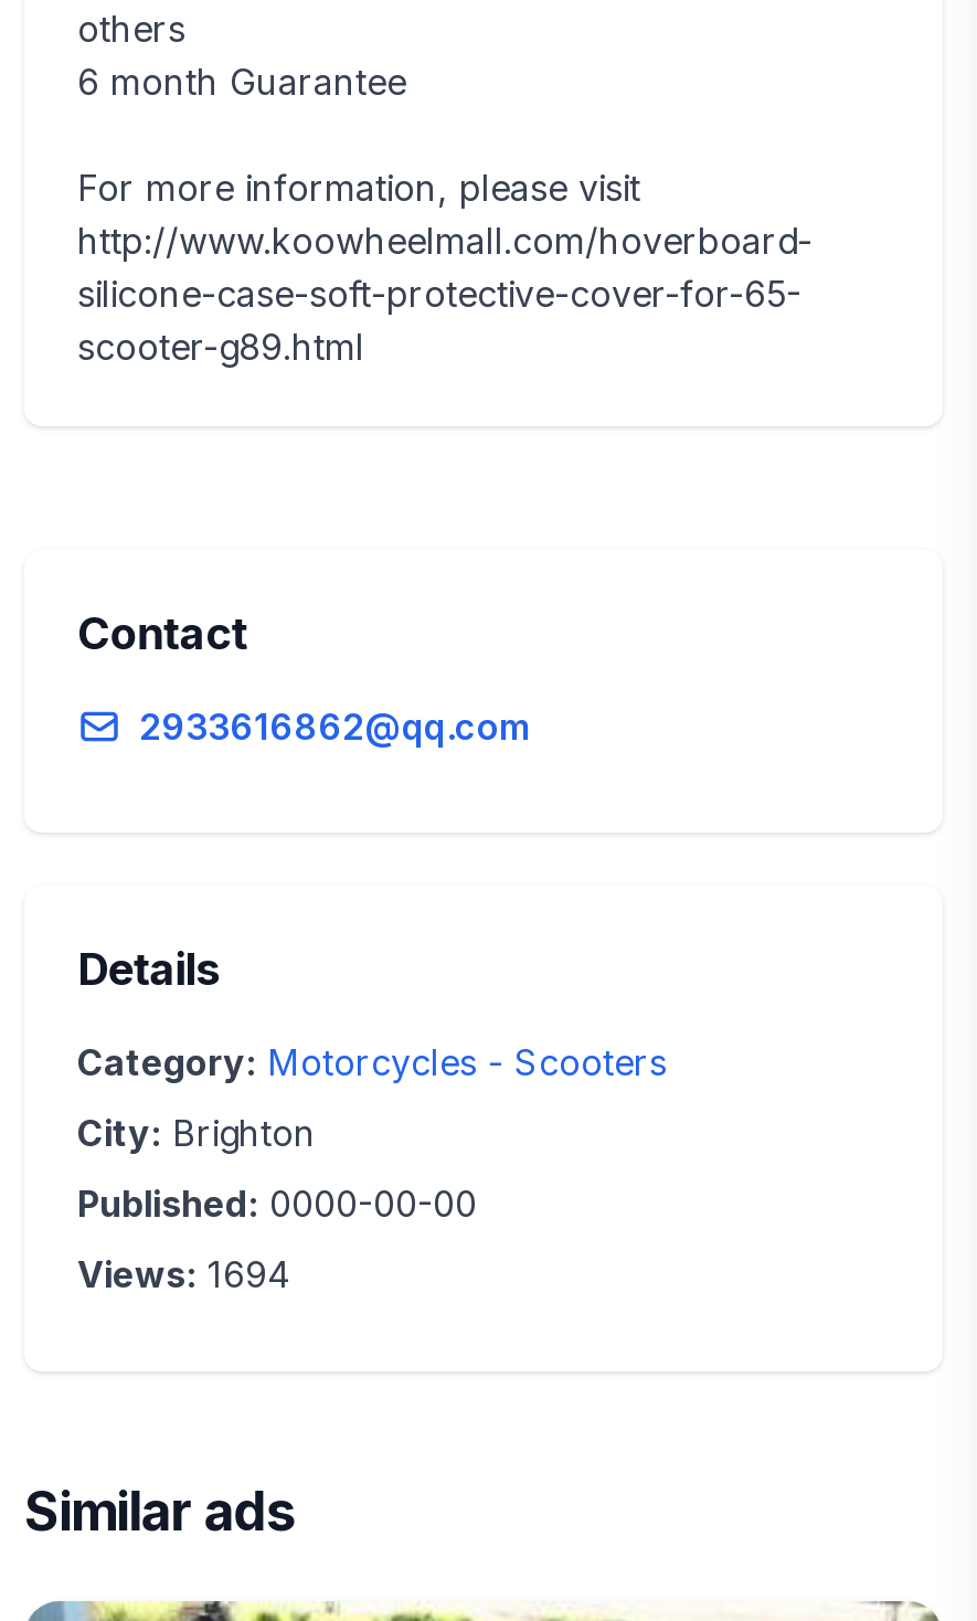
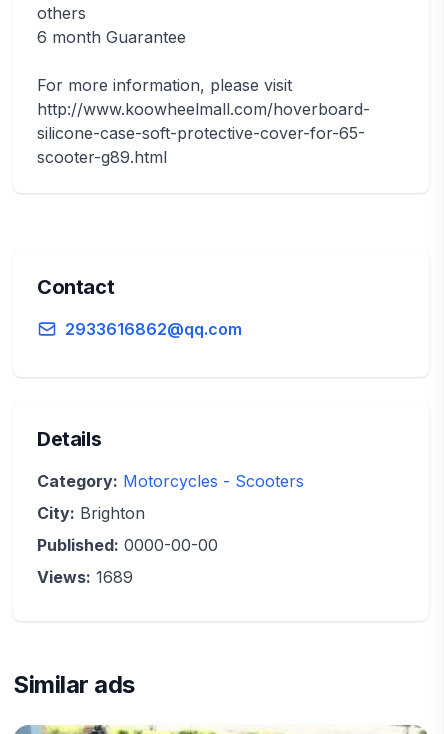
[77,1252,291,1296] Views: 1694 -> [37,567,133,587] Views: 1689

